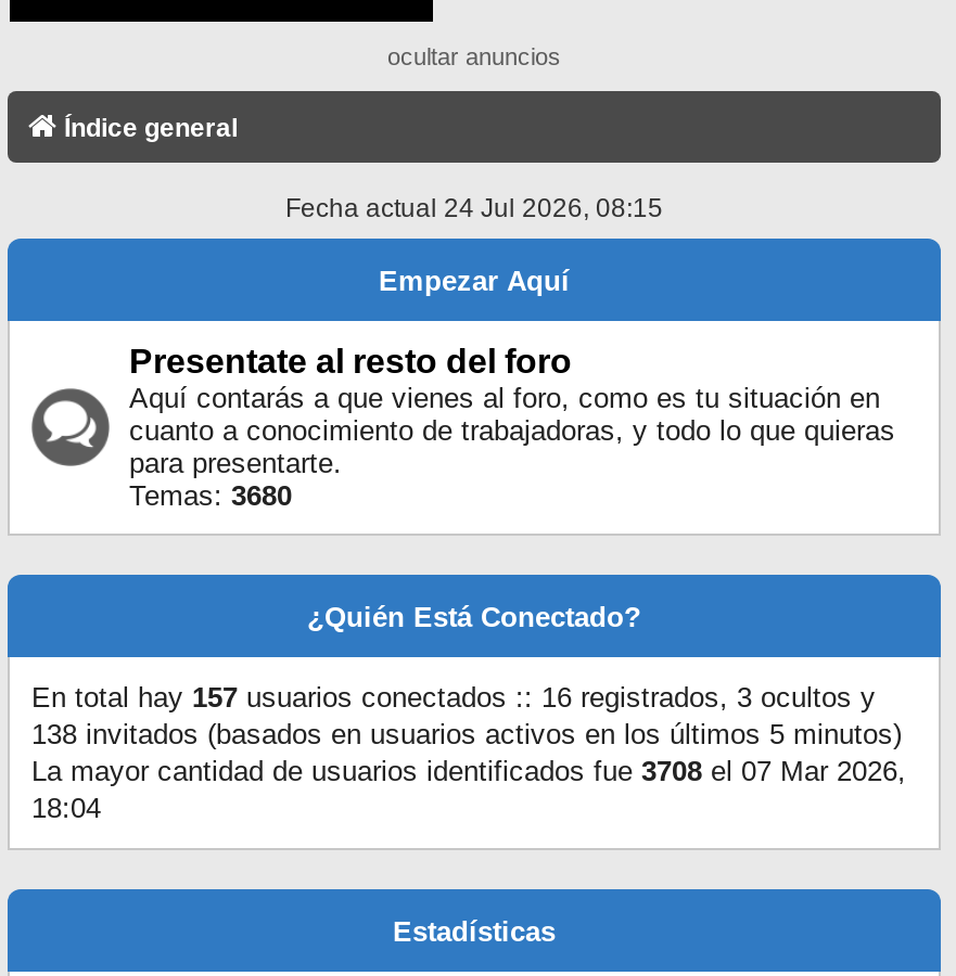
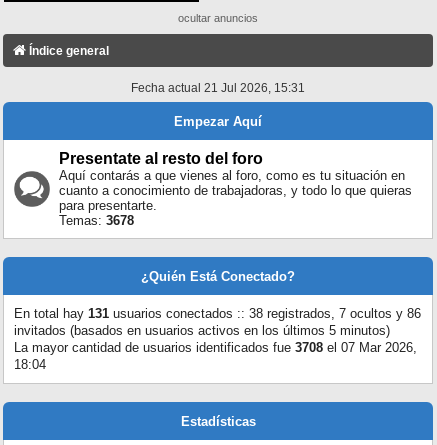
[285,193,663,223] Fecha actual 24 Jul 2026, 08:15 -> [131,81,305,95] Fecha actual 21 Jul 2026, 15:31
[129,479,292,512] Temas: 3680 -> [59,213,134,228] Temas: 3678
[31,681,902,750] En total hay 157 usuarios conectados :: 16 registrados, 3 ocultos y | 138 invitados (basados en usuarios activos en los últimos 5 minutos) -> [14,306,421,338] En total hay 131 usuarios conectados :: 38 registrados, 7 ocultos y 86 | invitados (basados en usuarios activos en los últimos 5 minutos)

